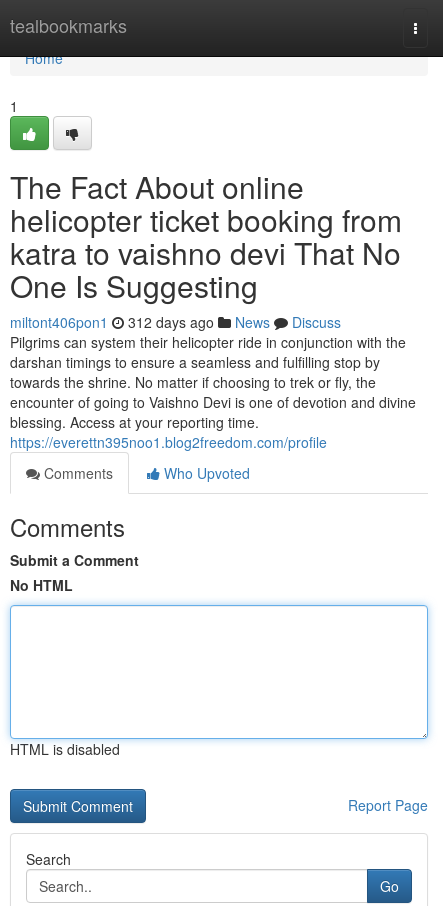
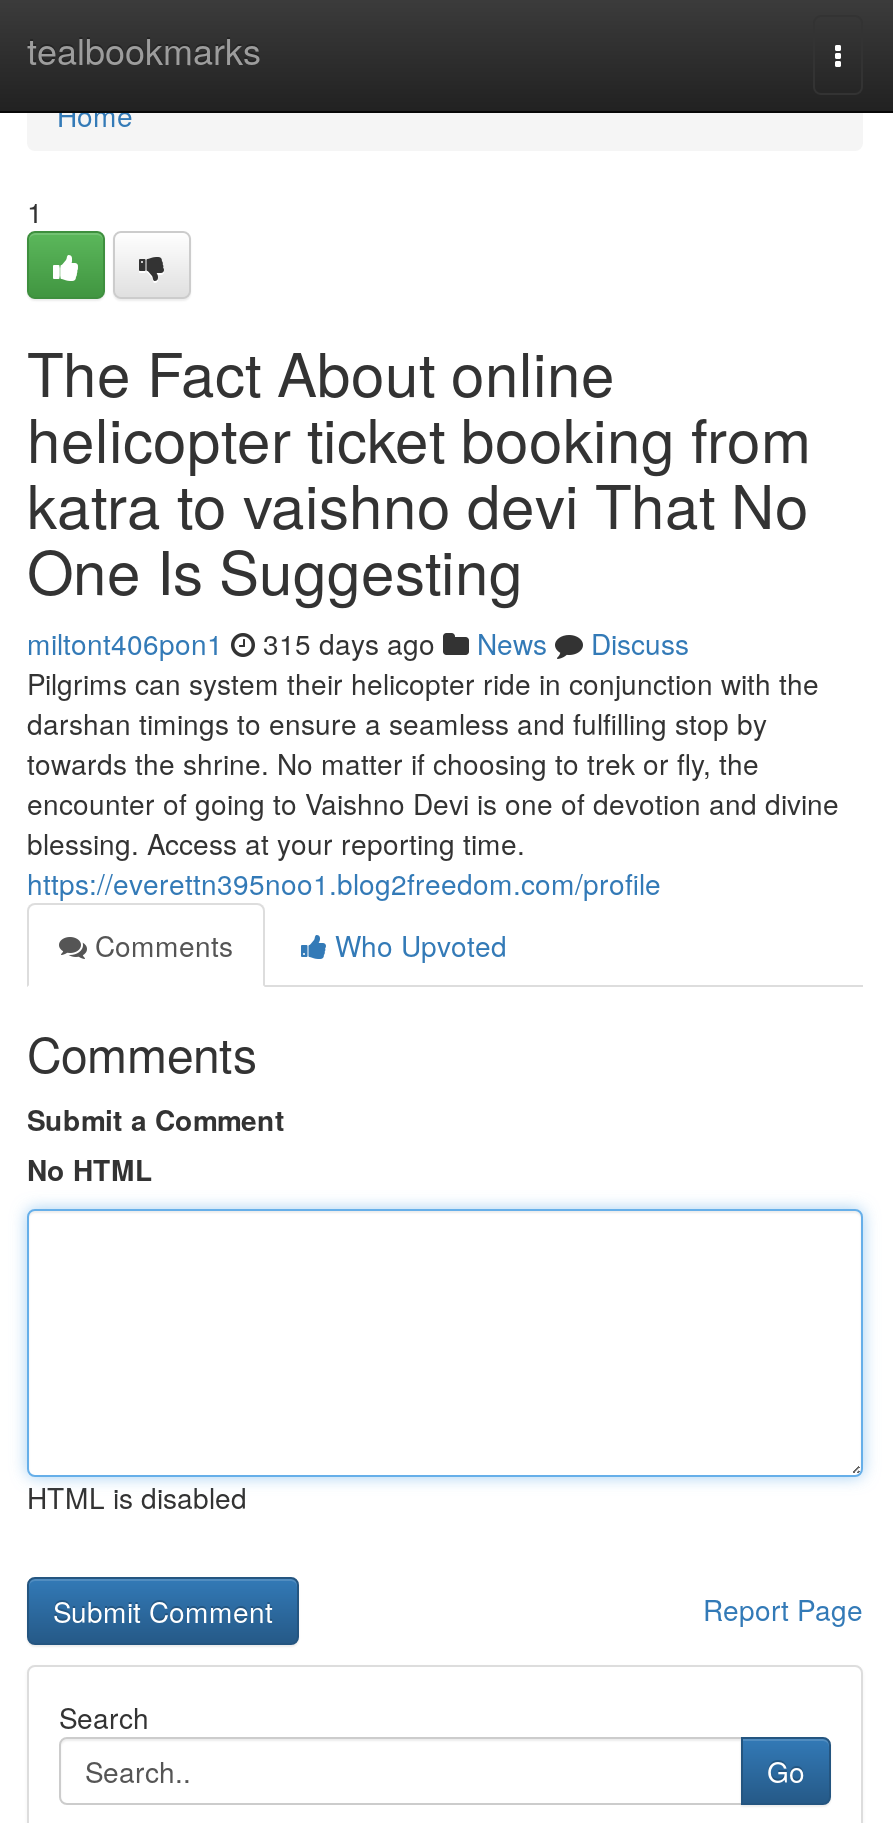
[10,312,341,332] miltont406pon1 312 days ago News Discuss -> [27,623,689,663] miltont406pon1 315 days ago News Discuss

